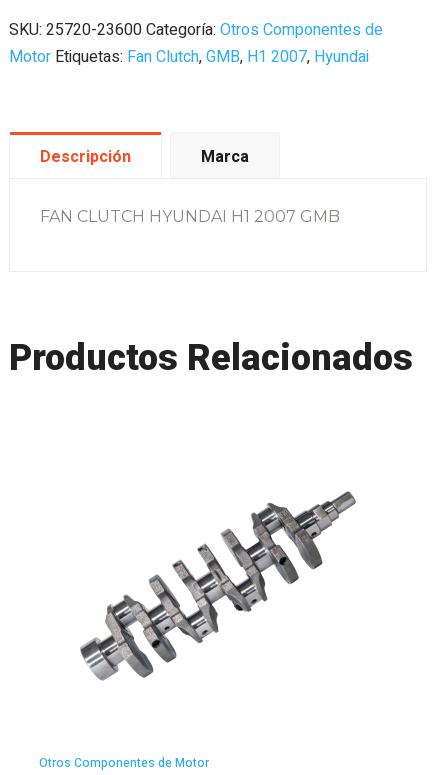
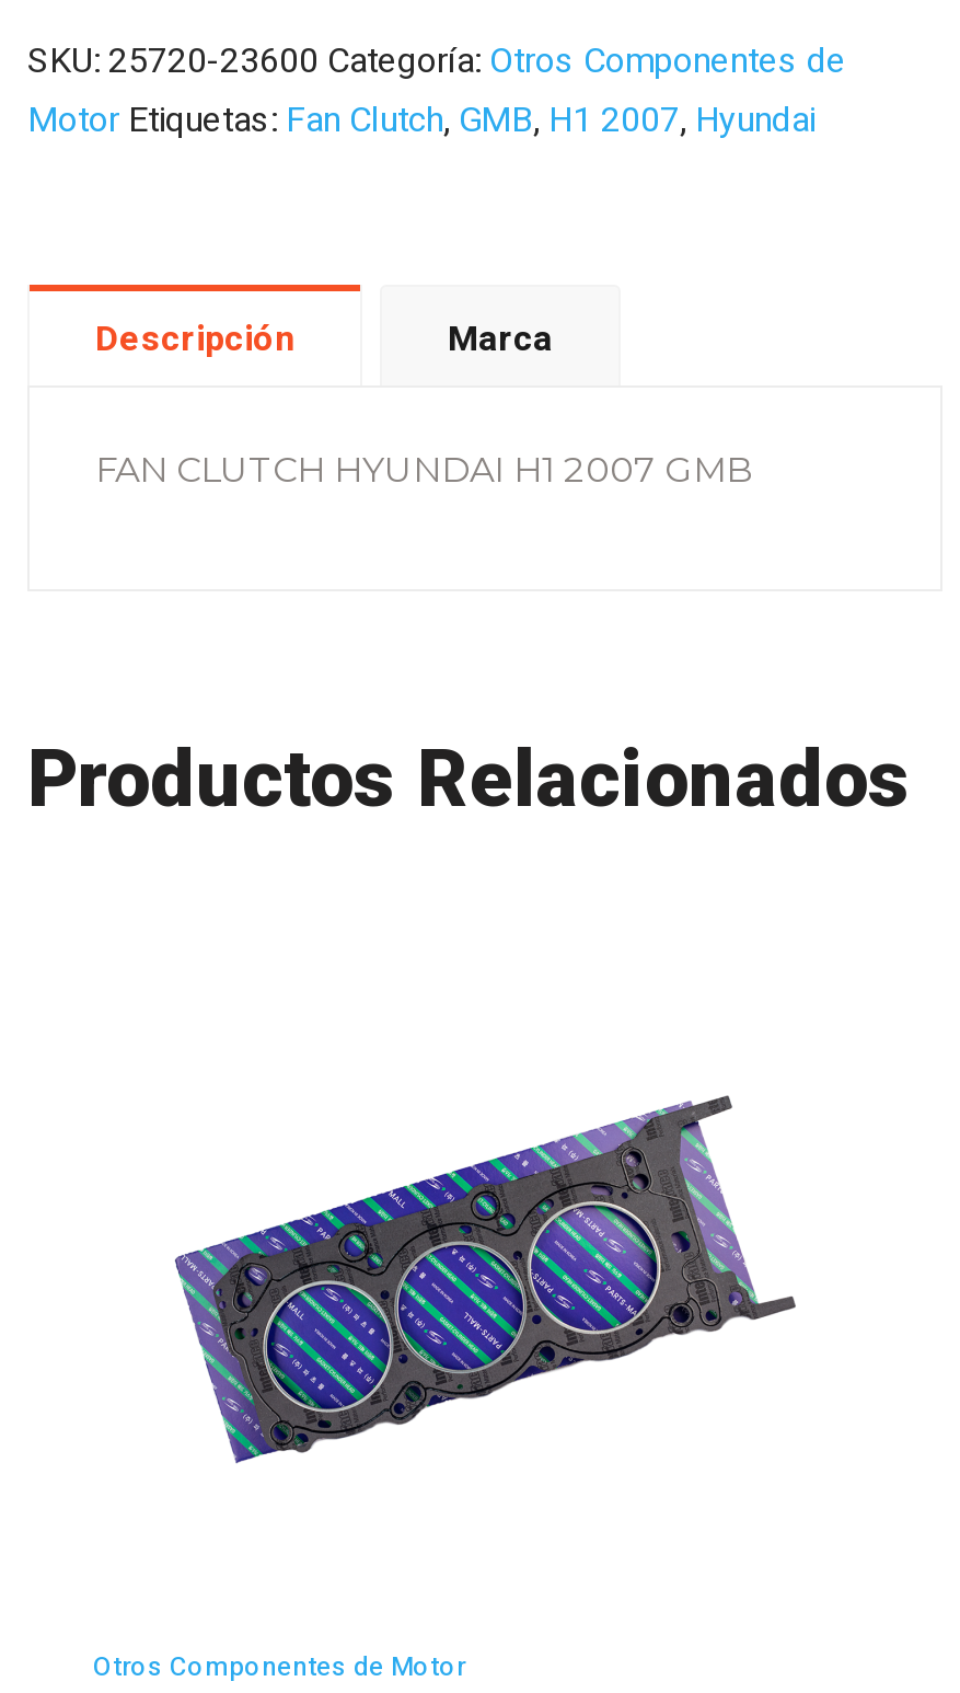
[77,491,360,681] [image] -> [174,1073,798,1485] [image]

